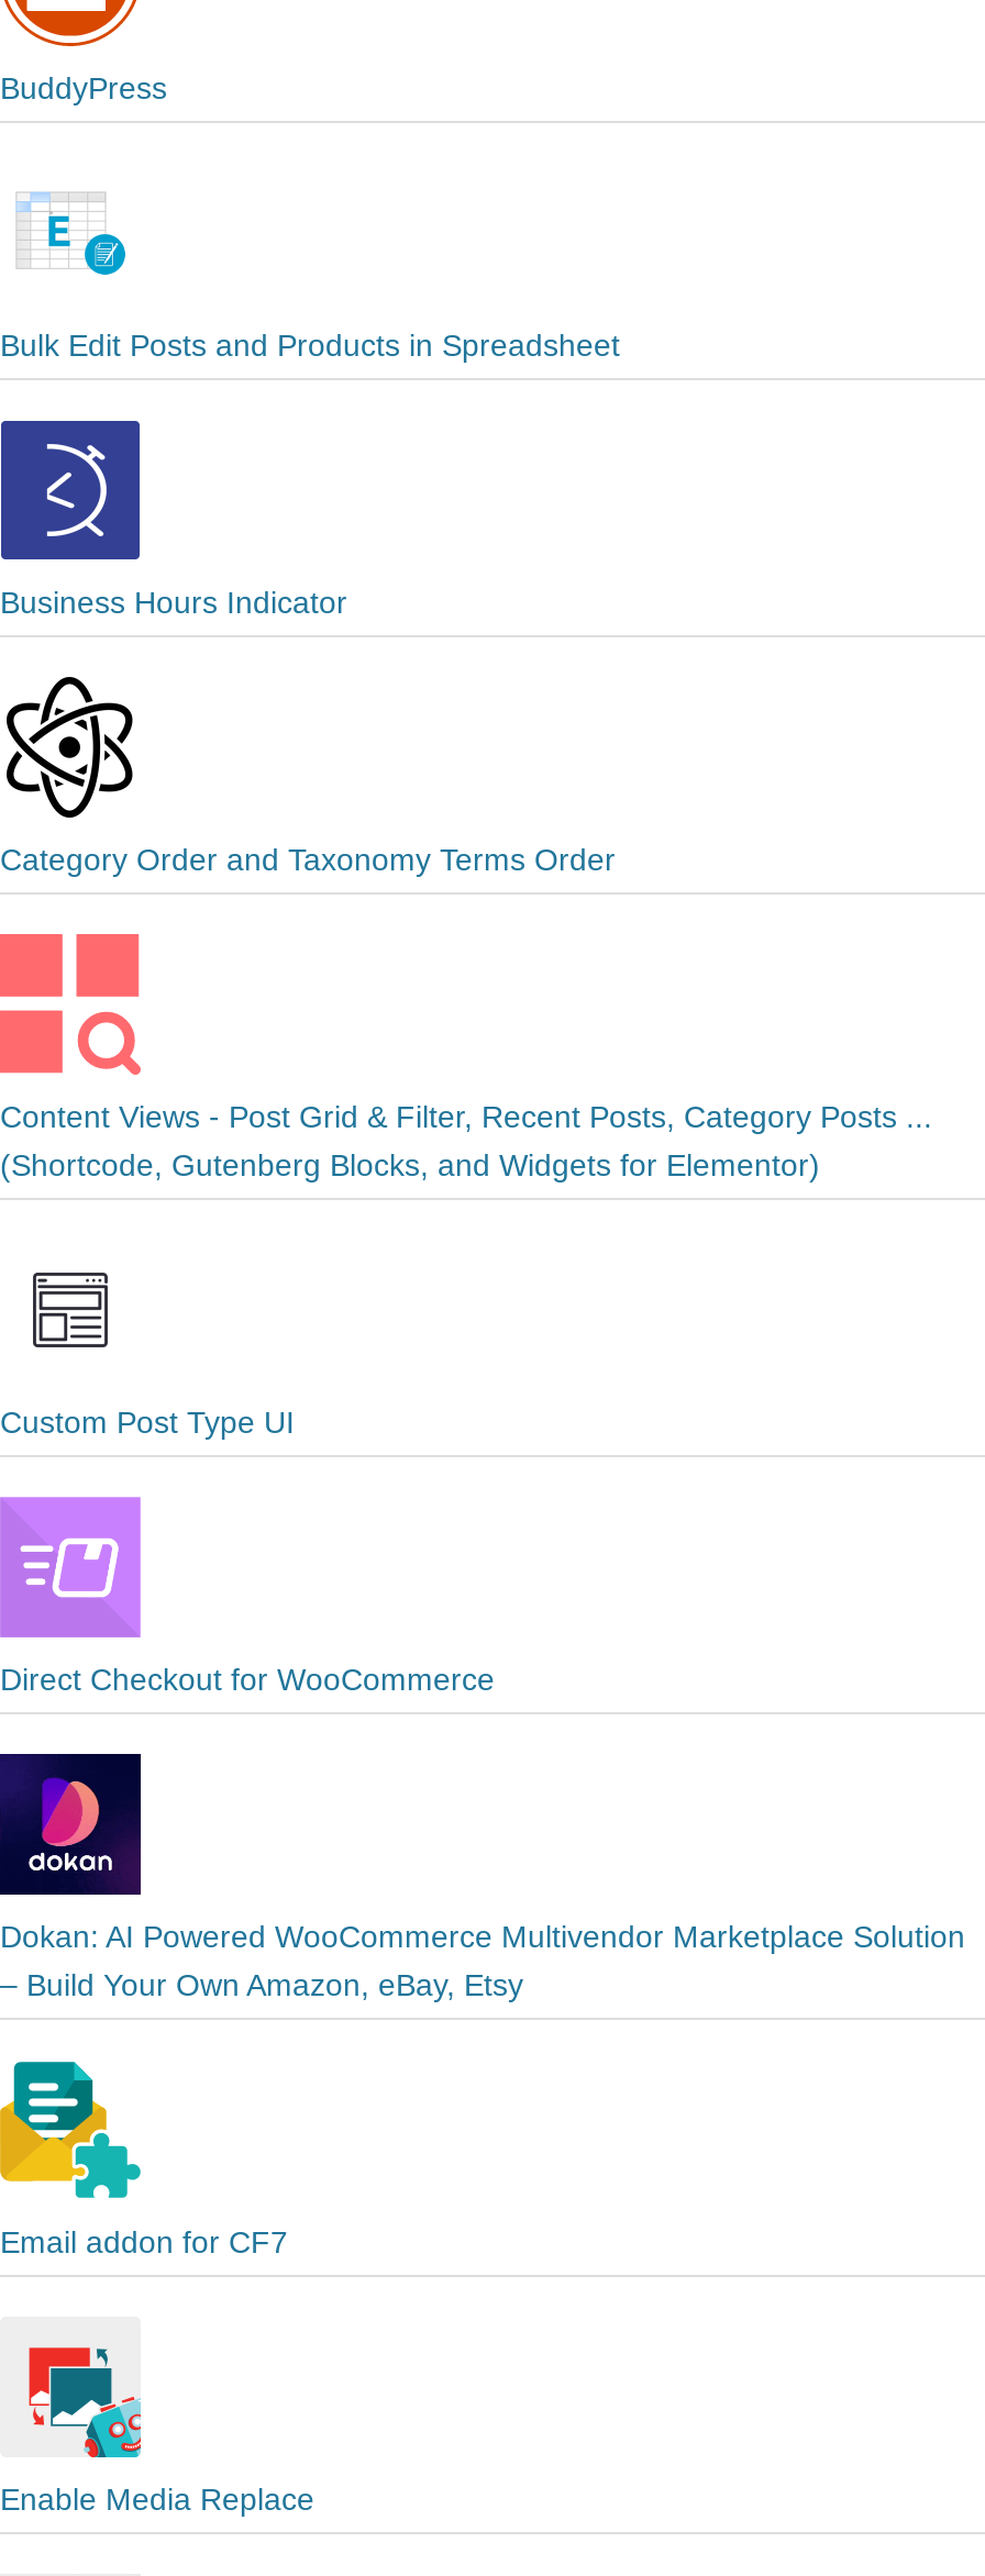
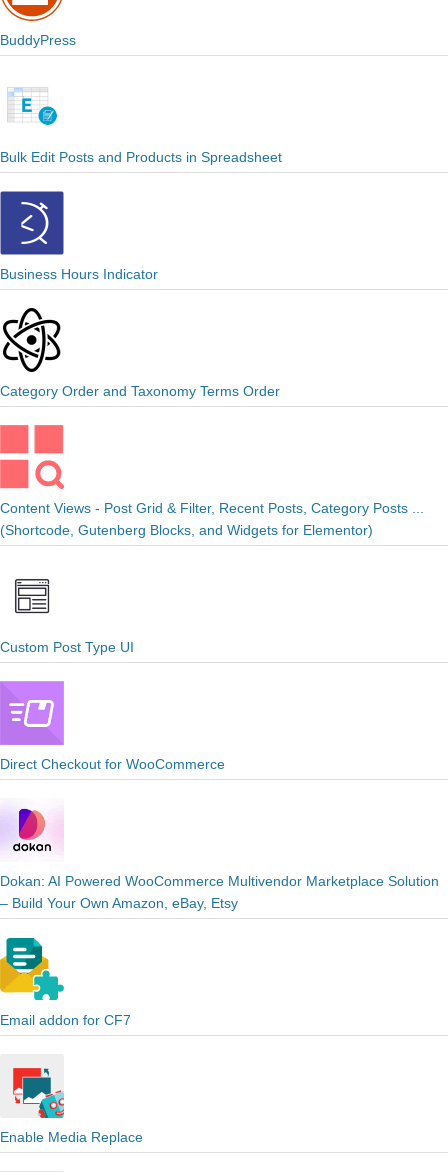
[7,1752,143,1897] [image] -> [3,798,64,862] [image]

